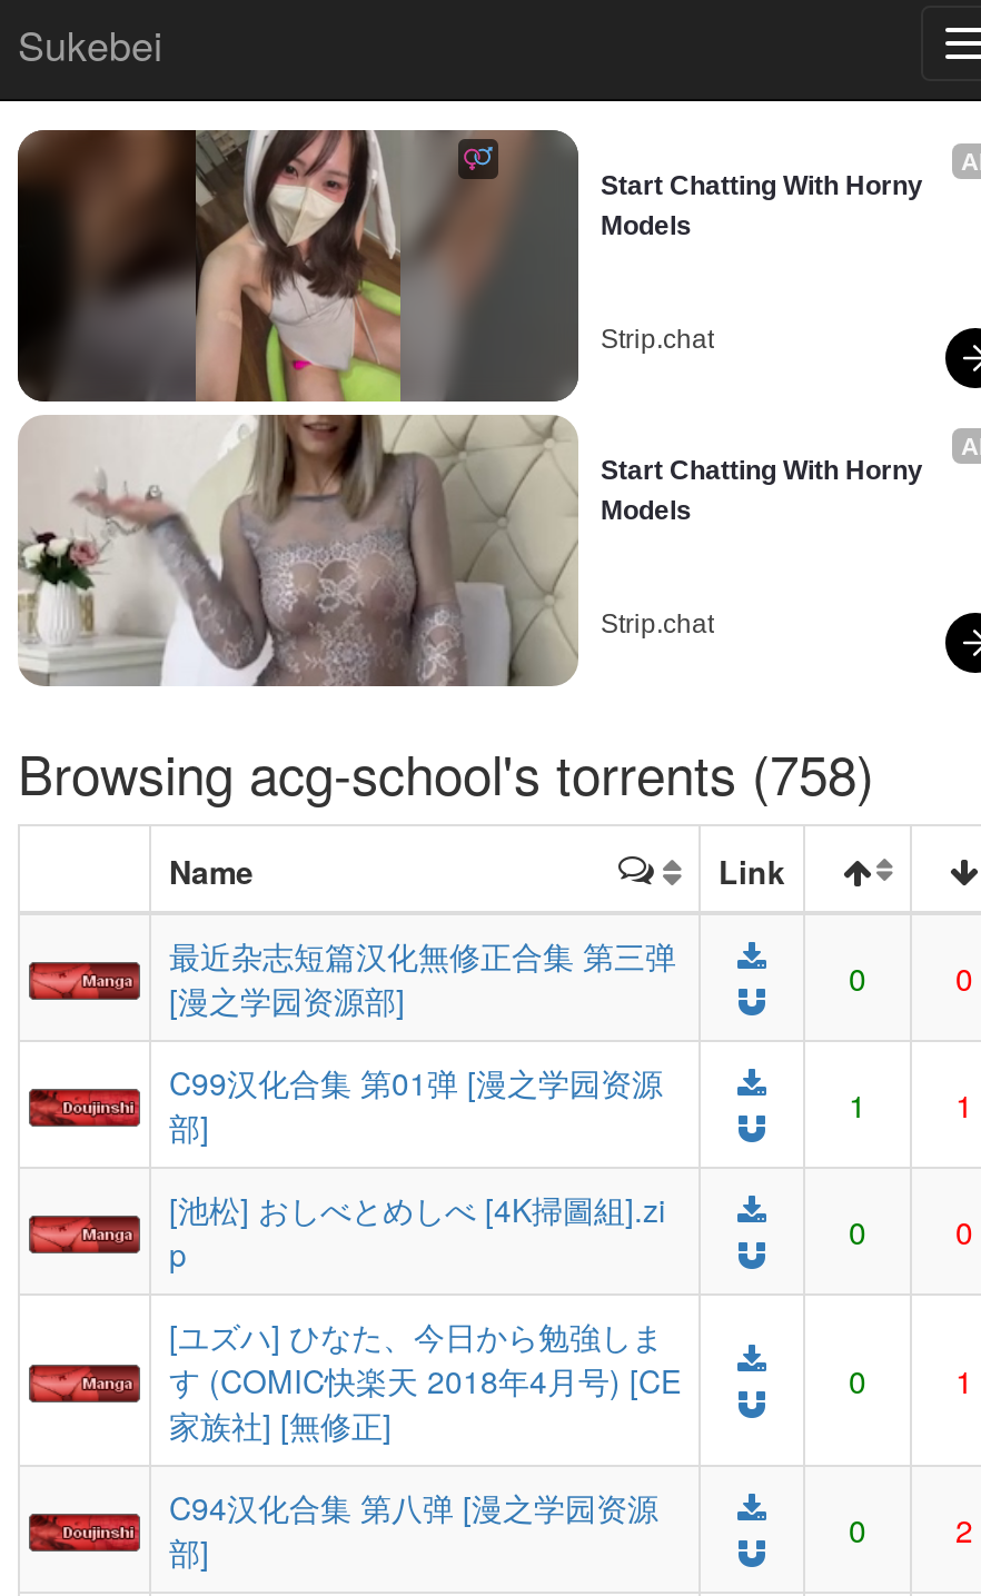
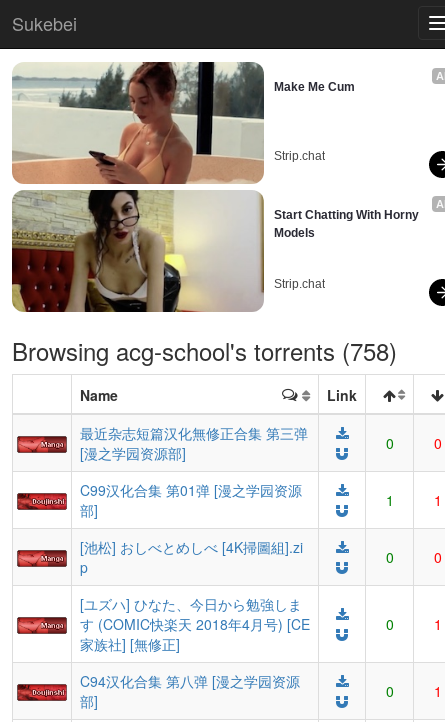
[16,128,923,688] [image] | Start Chatting With Horny | Models -> [11,61,355,313] [image] | Make Me Cum
[849,1507,973,1552] 0 2 -> [385,681,441,701] 0 1

